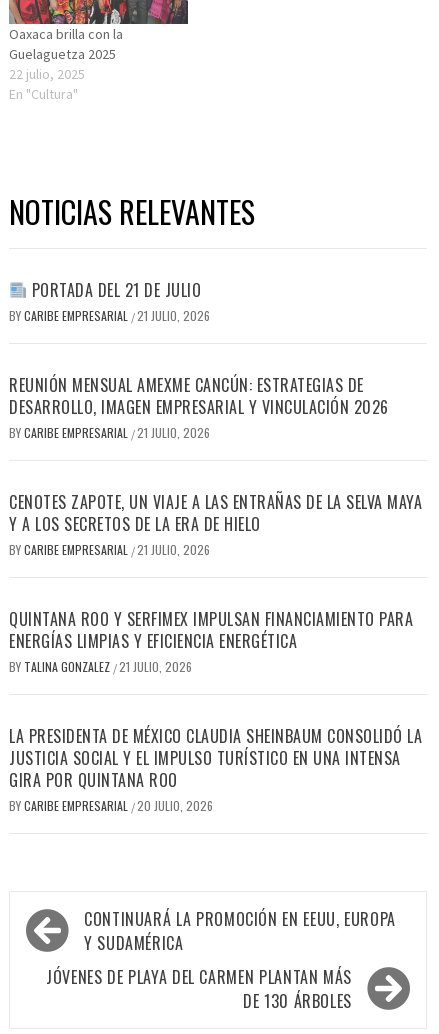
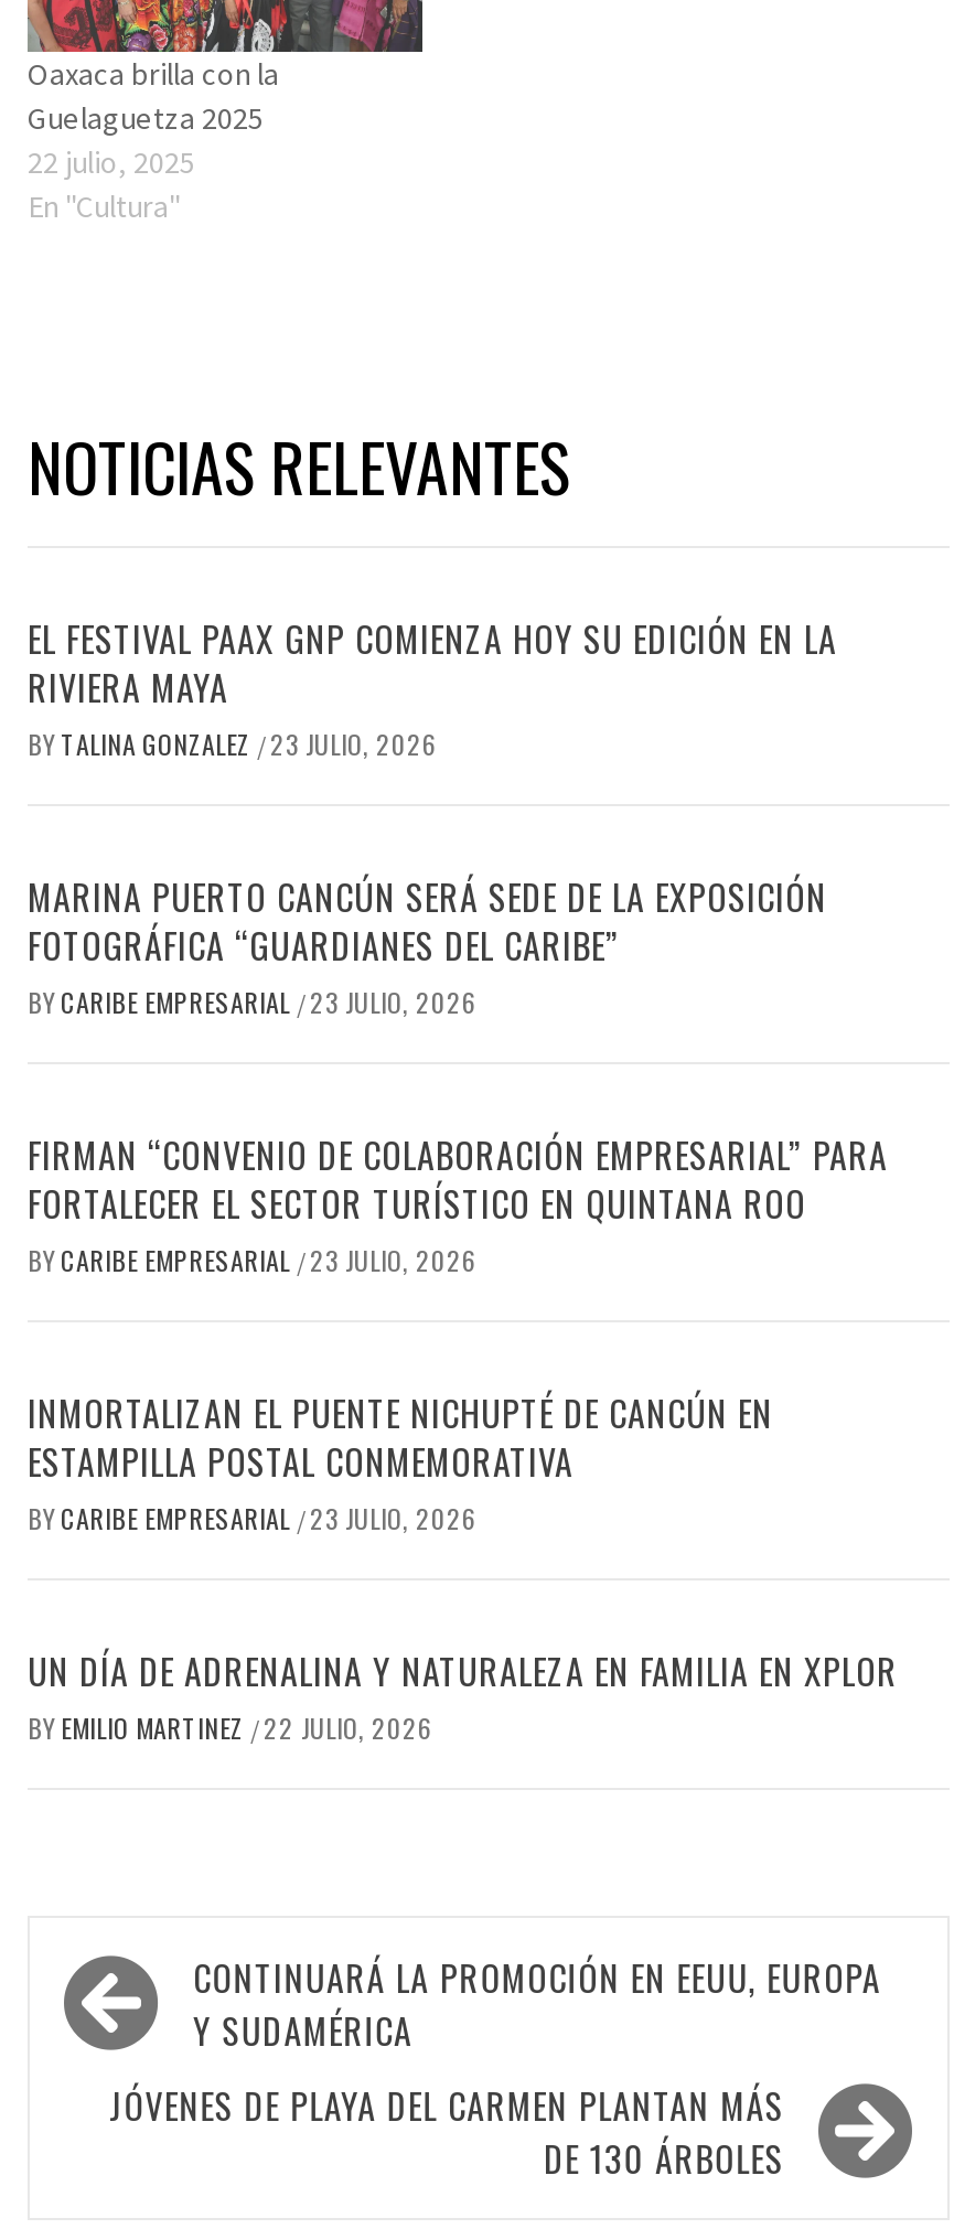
[9,278,210,324] PORTADA DEL 21 DE JULIO | BY CARIBE EMPRESARIAL / 21 JULIO, 2026 -> [28,612,837,762] EL FESTIVAL PAAX GNP COMIENZA HOY SU EDICIÓN EN LA | RIVIERA MAYA | BY TALINA GONZALEZ / 23 JULIO, 2026
[9,373,388,441] REUNIÓN MENSUAL AMEXME CANCÚN: ESTRATEGIAS DE | DESARROLLO, IMAGEN EMPRESARIAL Y VINCULACIÓN 2026 | BY CARIBE EMPRESARIAL / 21 JULIO, 2026 -> [28,870,827,1020] MARINA PUERTO CANCÚN SERÁ SEDE DE LA EXPOSICIÓN | FOTOGRÁFICA “GUARDIANES DEL CARIBE” | BY CARIBE EMPRESARIAL / 23 JULIO, 2026
[9,490,422,558] CENOTES ZAPOTE, UN VIAJE A LAS ENTRAÑAS DE LA SELVA MAYA | Y A LOS SECRETOS DE LA ERA DE HIELO | BY CARIBE EMPRESARIAL / 21 JULIO, 2026 -> [28,1129,888,1279] FIRMAN “CONVENIO DE COLABORACIÓN EMPRESARIAL” PARA | FORTALECER EL SECTOR TURÍSTICO EN QUINTANA ROO | BY CARIBE EMPRESARIAL / 23 JULIO, 2026
[9,607,413,675] QUINTANA ROO Y SERFIMEX IMPULSAN FINANCIAMIENTO PARA | ENERGÍAS LIMPIAS Y EFICIENCIA ENERGÉTICA | BY TALINA GONZALEZ / 21 JULIO, 2026 -> [28,1387,773,1537] INMORTALIZAN EL PUENTE NICHUPTÉ DE CANCÚN EN | ESTAMPILLA POSTAL CONMEMORATIVA | BY CARIBE EMPRESARIAL / 23 JULIO, 2026
[9,724,422,814] LA PRESIDENTA DE MÉXICO CLAUDIA SHEINBAUM CONSOLIDÓ LA | JUSTICIA SOCIAL Y EL IMPULSO TURÍSTICO EN UNA INTENSA | GIRA POR QUINTANA ROO | BY CARIBE EMPRESARIAL / 20 JULIO, 2026 -> [28,1645,898,1746] UN DÍA DE ADRENALINA Y NATURALEZA EN FAMILIA EN XPLOR | BY EMILIO MARTINEZ / 22 JULIO, 2026

